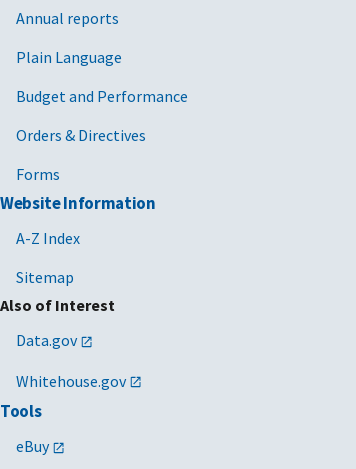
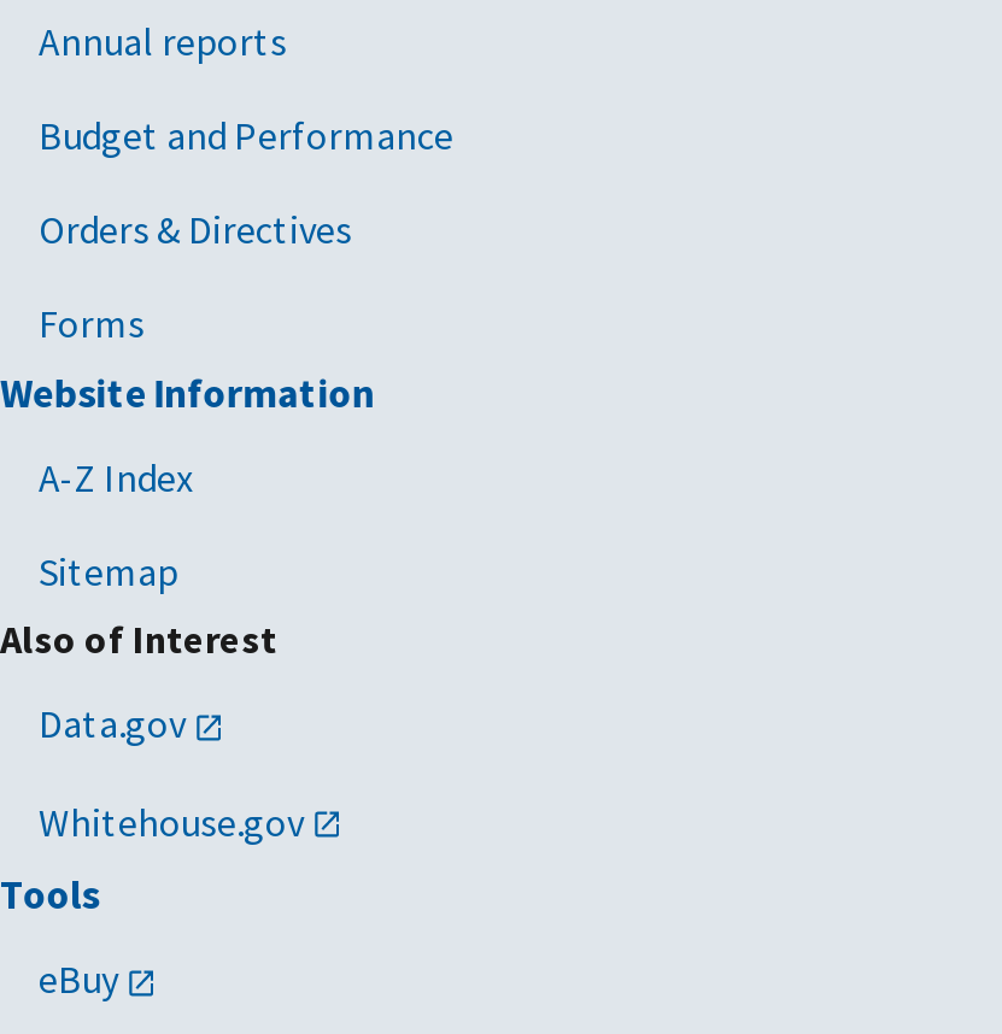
[16,47,122,67] Plain Language -> none

